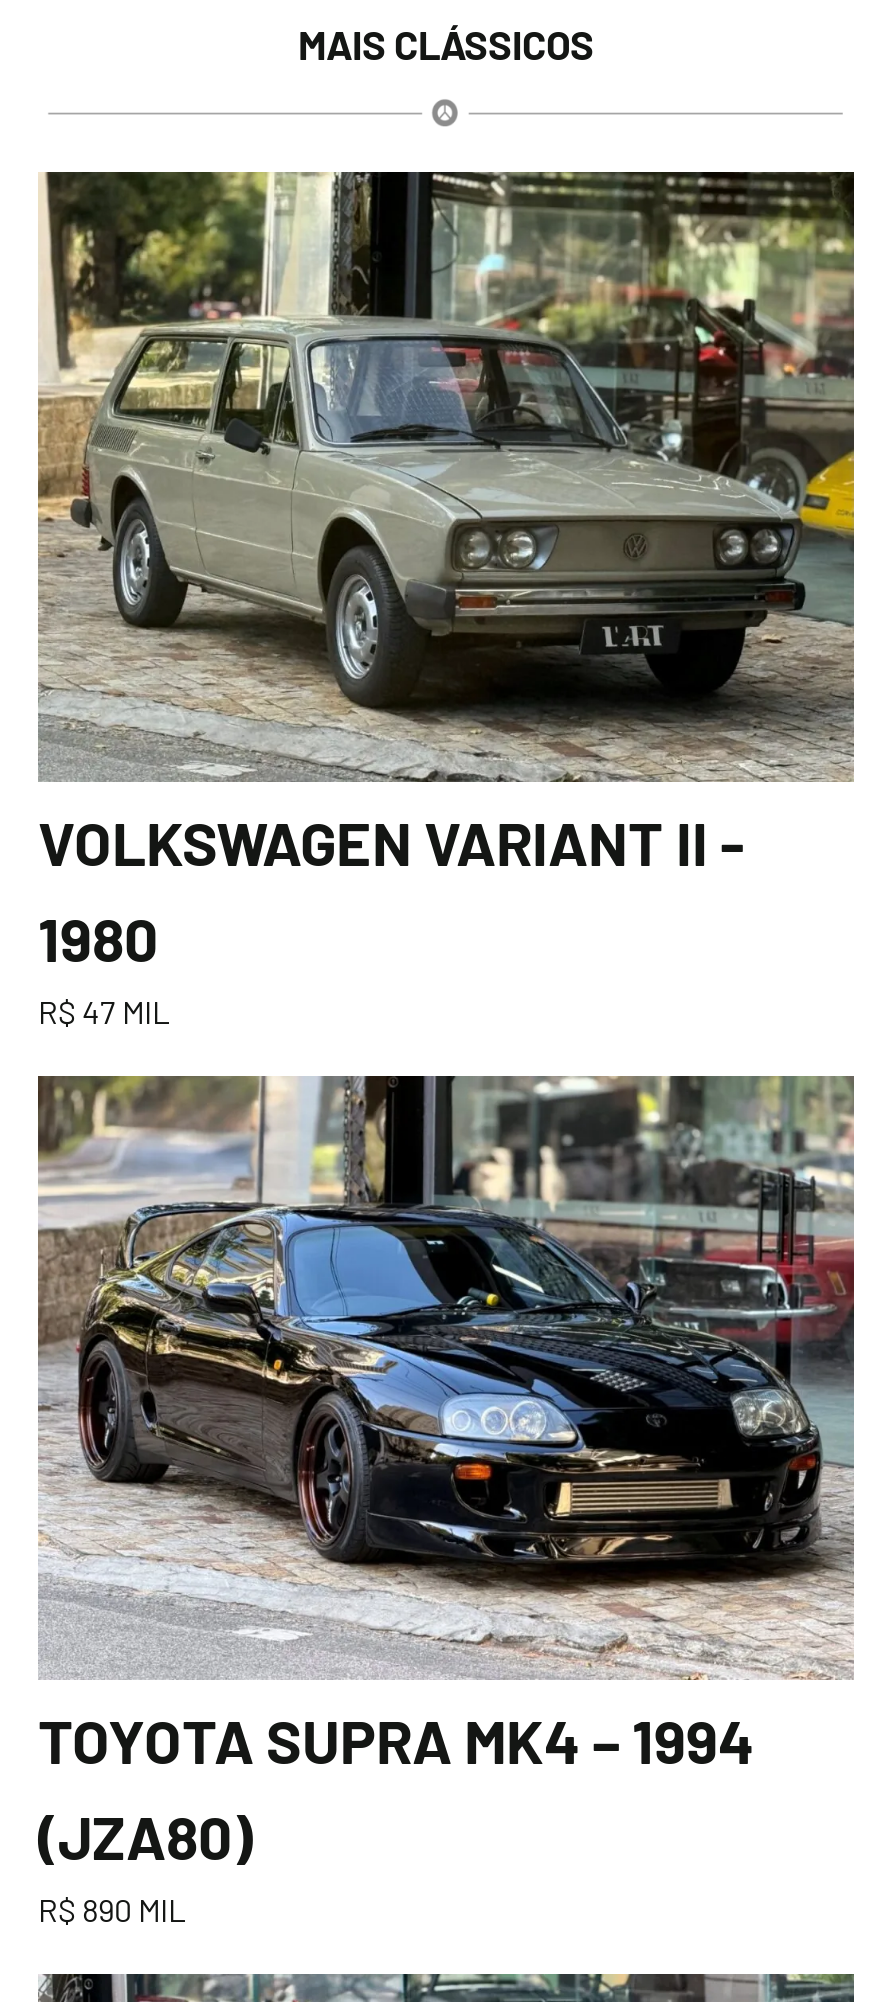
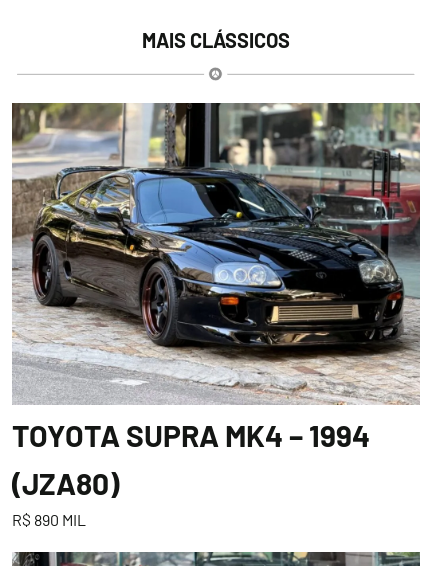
[38,170,856,1030] [image] | VOLKSWAGEN VARIANT II - | 1980 | R$ 47 MIL -> none

